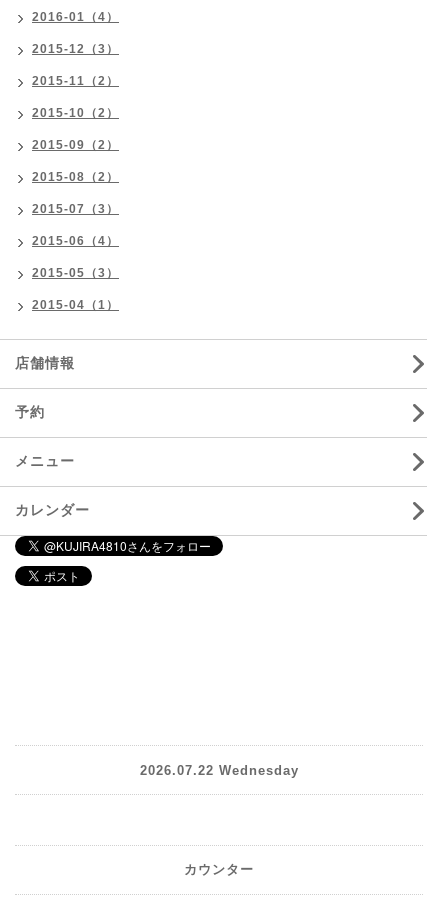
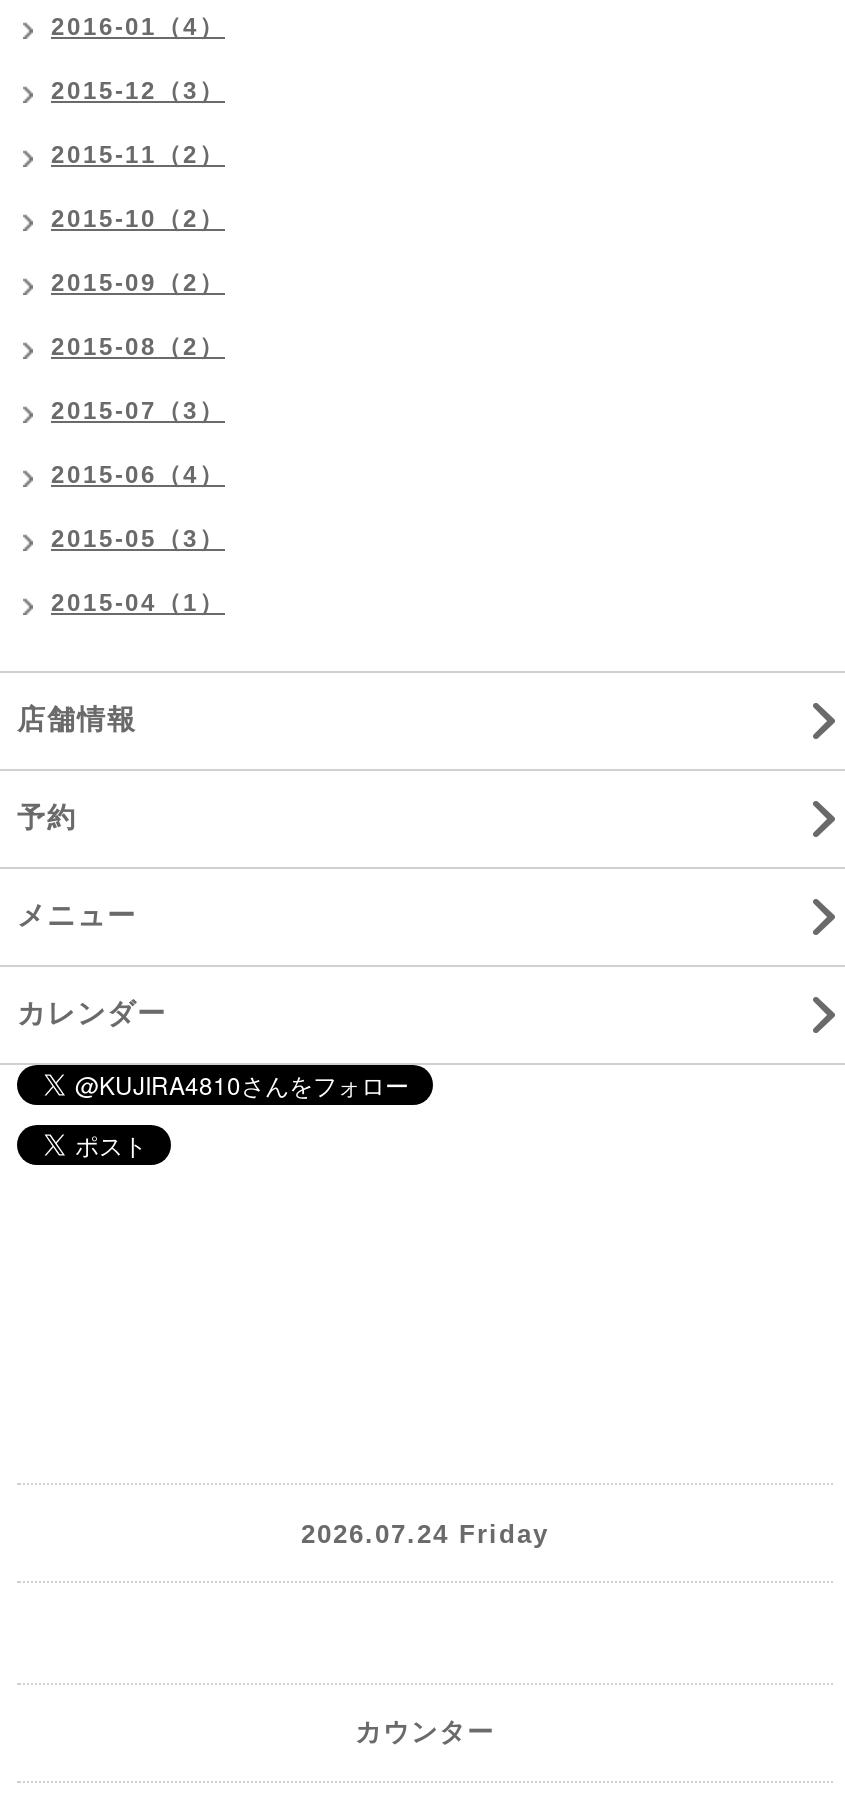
[139,762,298,777] 2026.07.22 Wednesday -> [301,1518,549,1548] 2026.07.24 Friday

